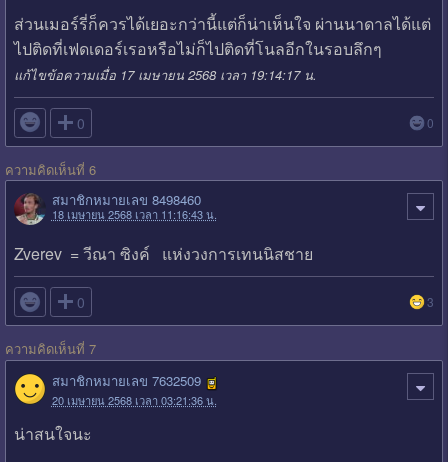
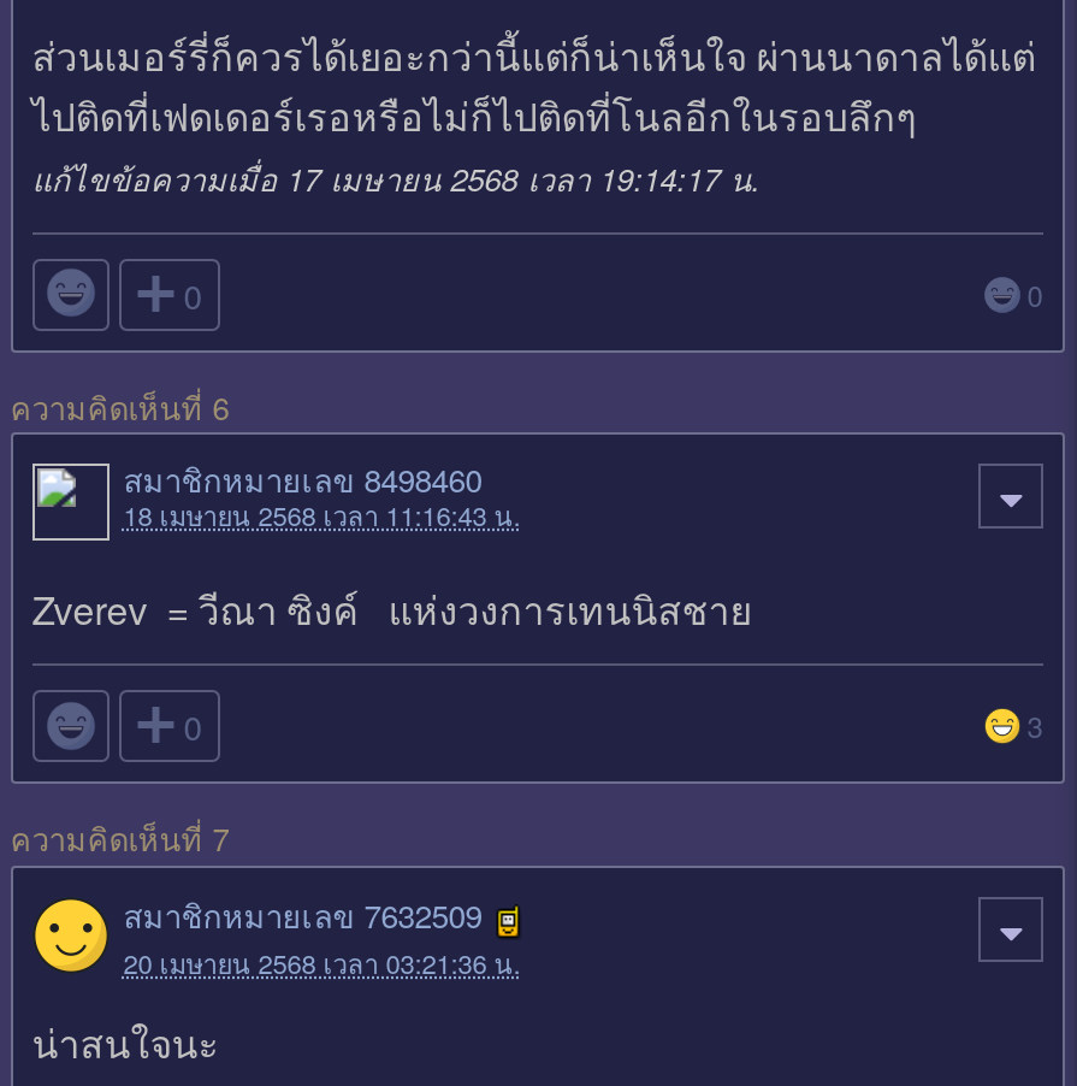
[13,193,46,226] [image] -> [30,461,112,543] [image]

